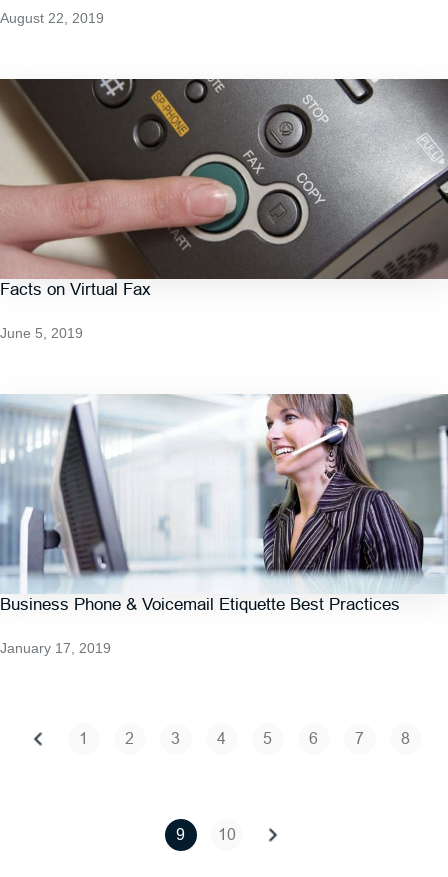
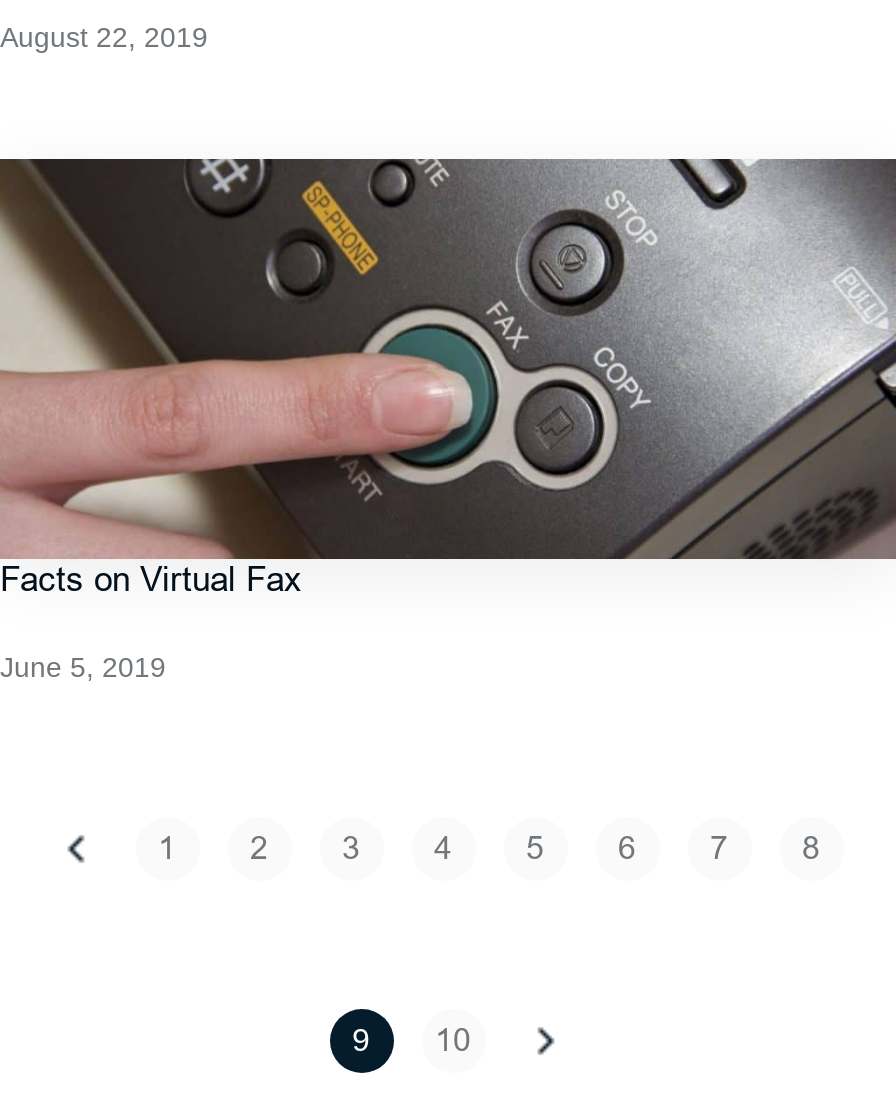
[0,394,445,656] [image] | Business Phone & Voicemail Etiquette Best Practices | January 17, 2019 -> none

